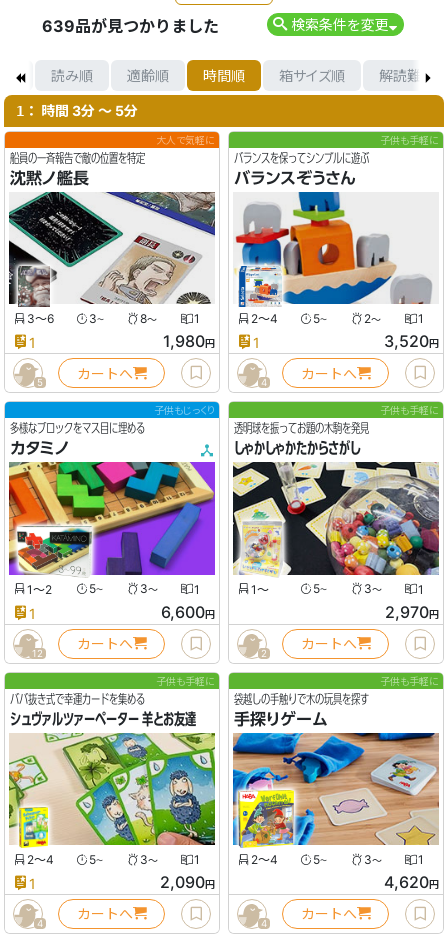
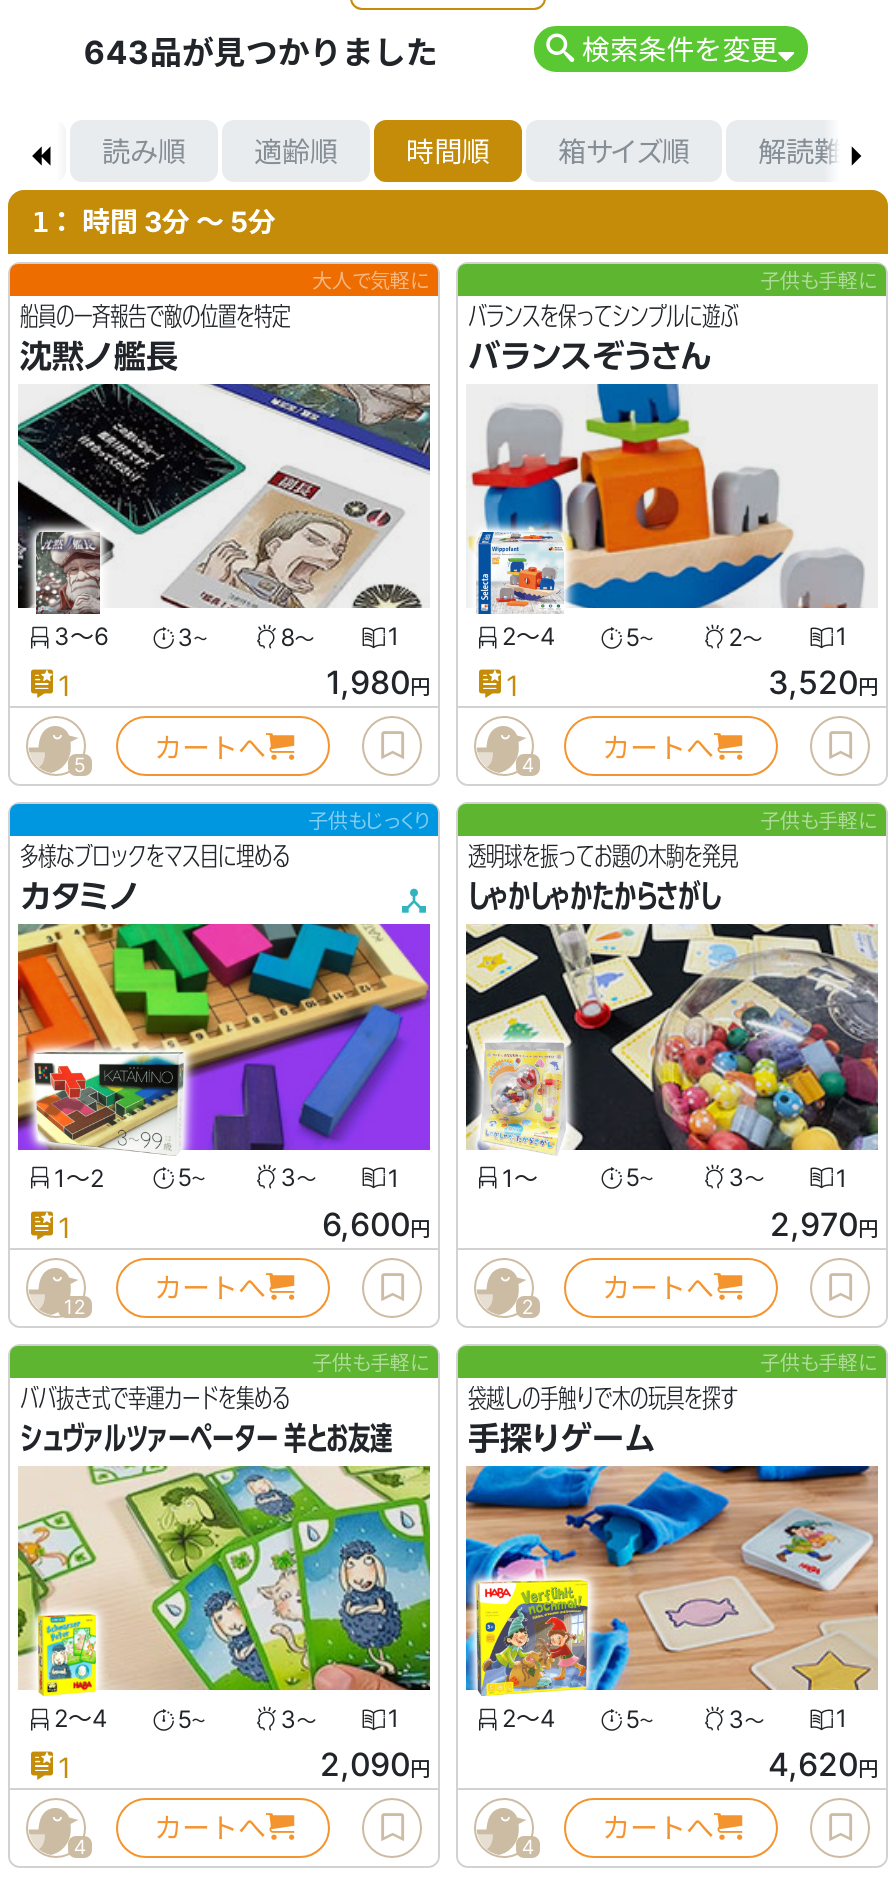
[42,16,219,36] 639品が見つかりました -> [84,32,438,72] 643品が見つかりました

